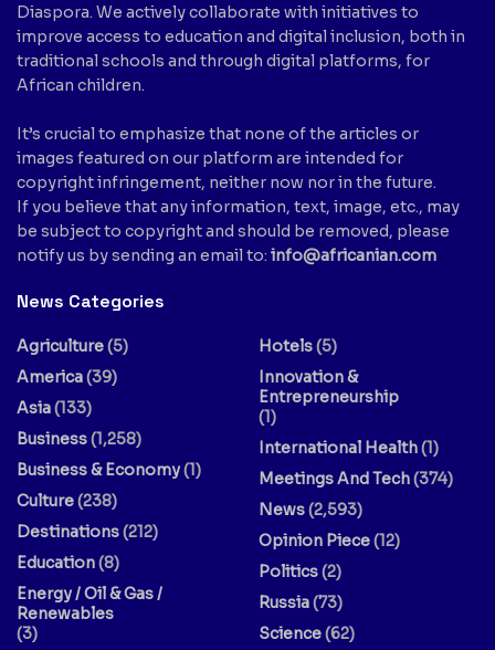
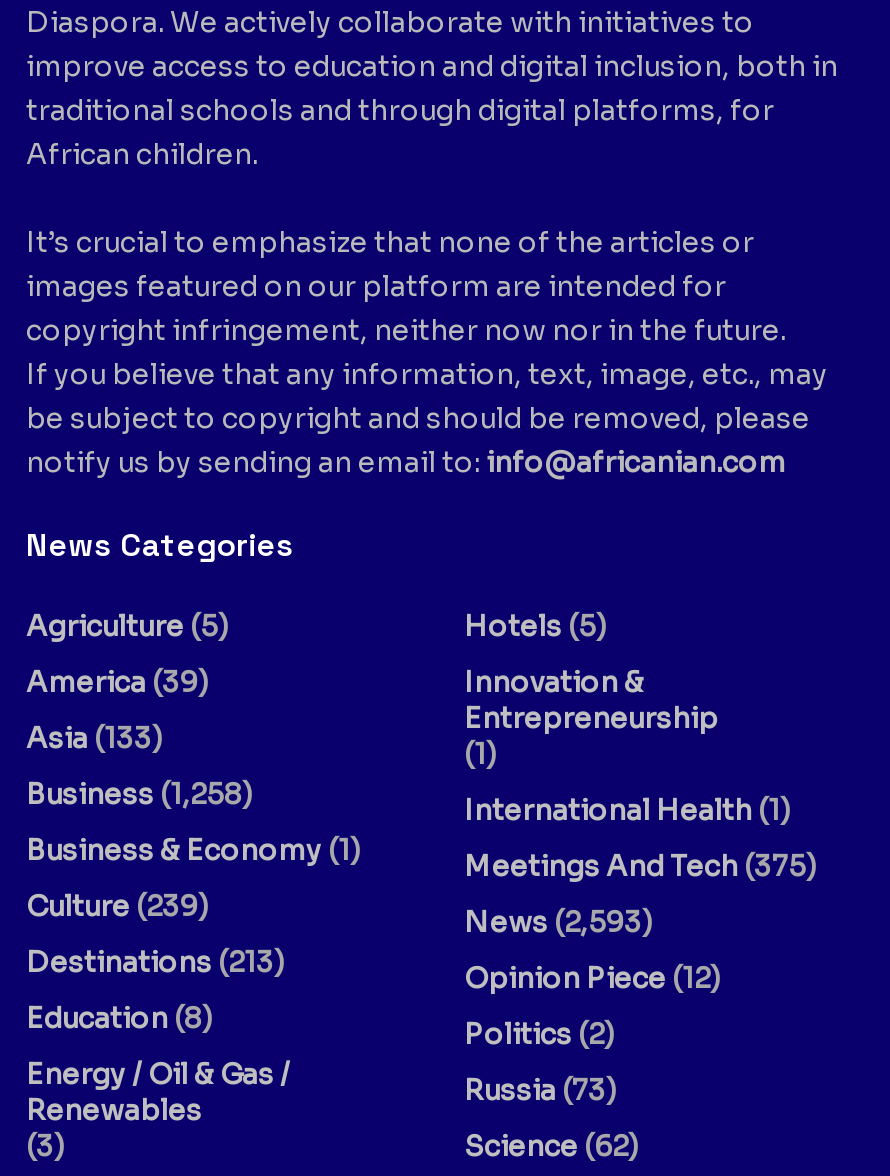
[259,469,453,489] Meetings And Tech (374) -> [464,848,816,884] Meetings And Tech (375)
[17,491,117,511] Culture (238) -> [26,888,208,924] Culture (239)
[17,522,158,542] Destinations (212) -> [26,944,284,980] Destinations (213)

